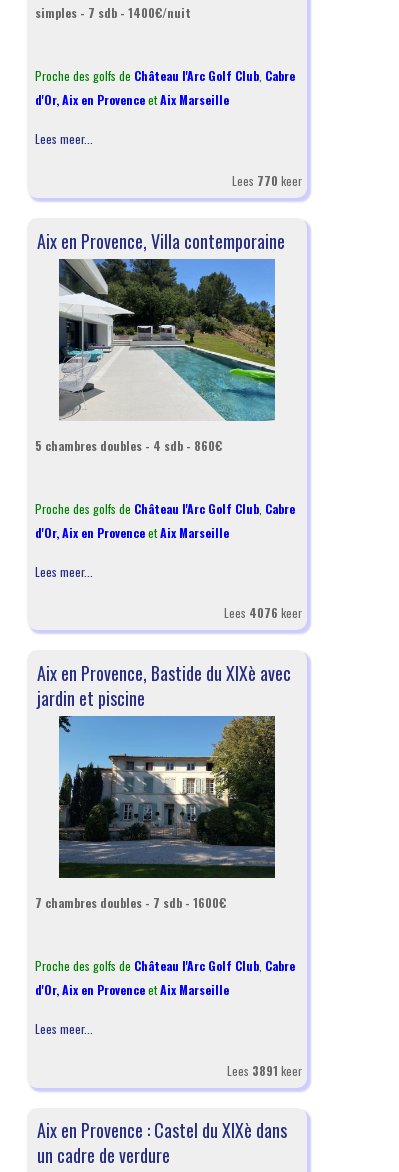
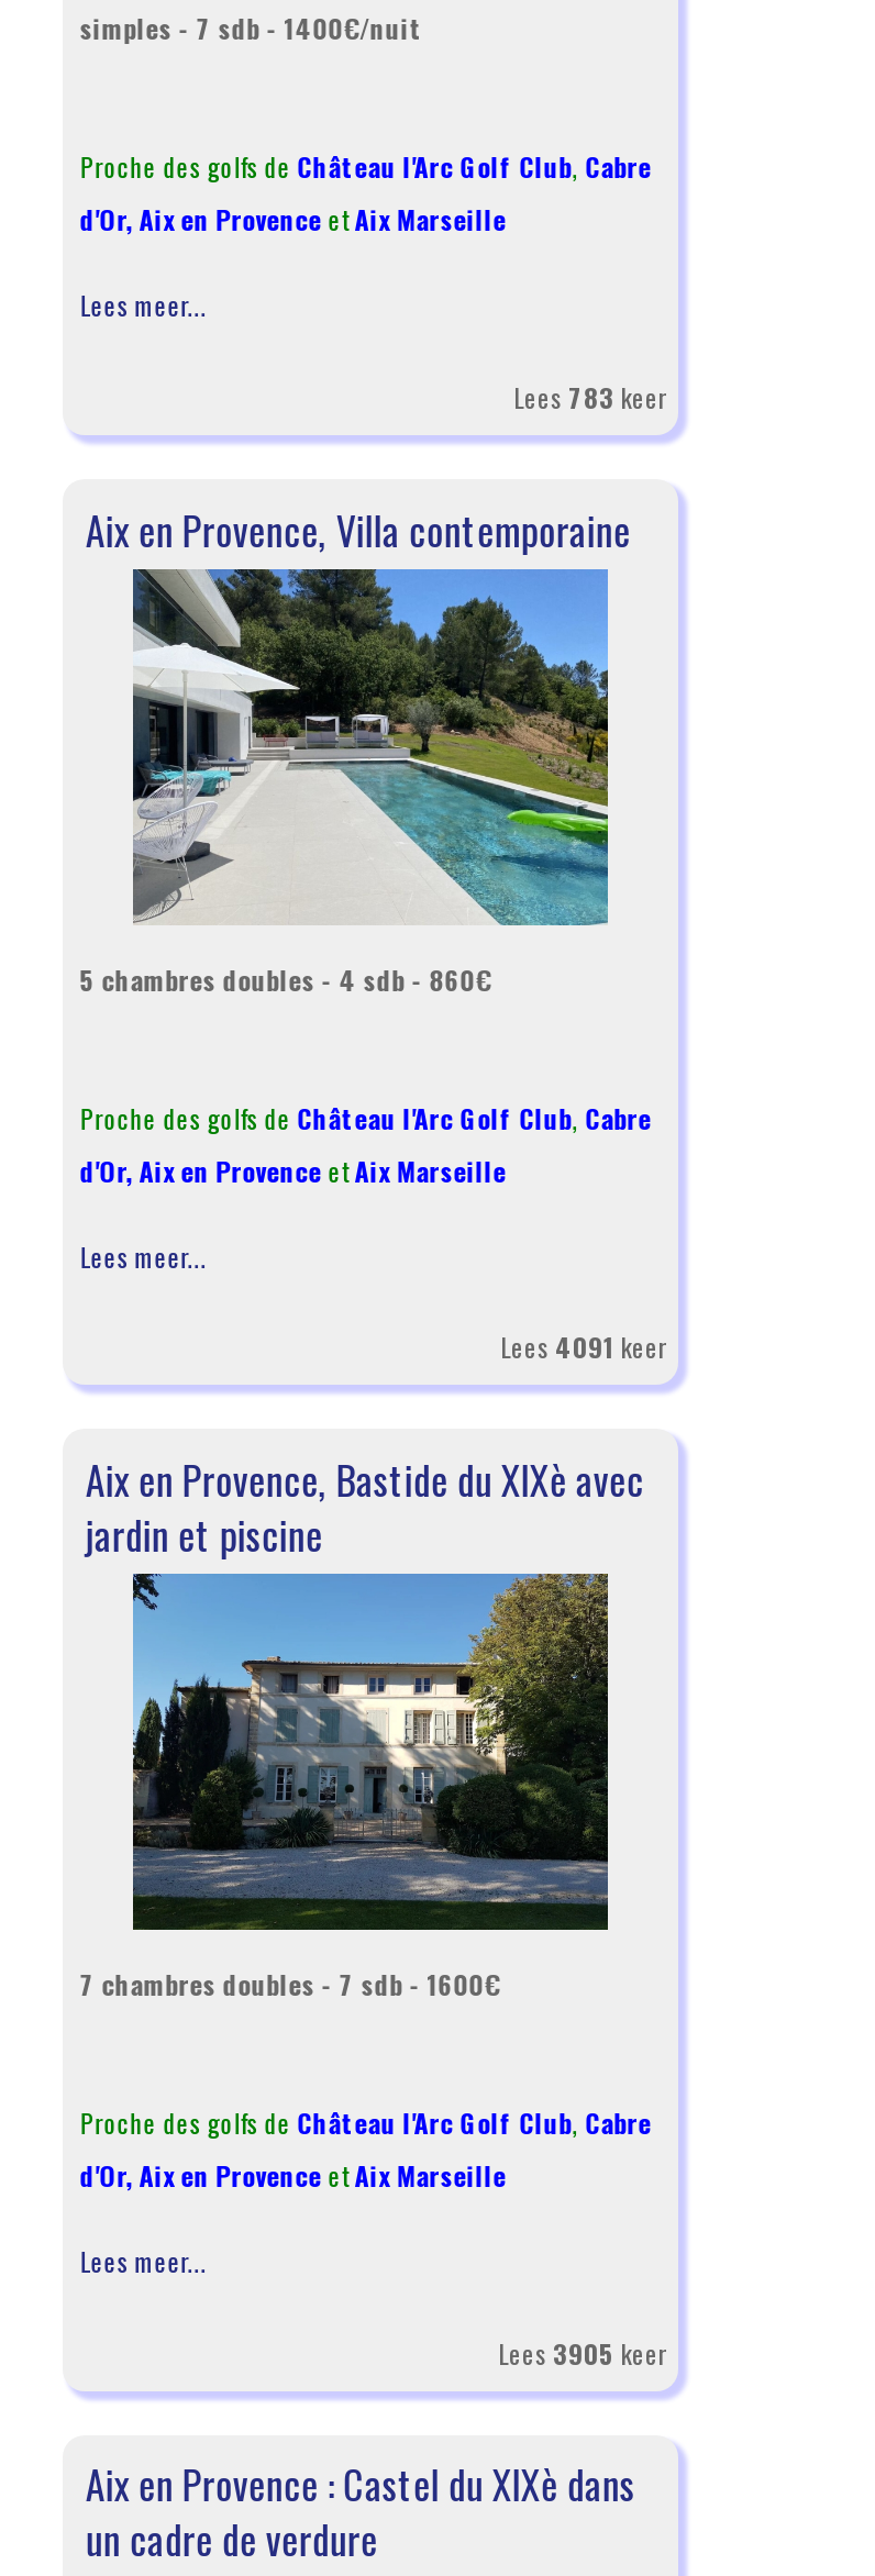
[232,172,302,189] Lees 770 keer -> [513,378,667,416] Lees 783 keer
[224,604,302,621] Lees 4076 keer -> [500,1329,667,1366] Lees 4091 keer
[227,1062,302,1079] Lees 3891 keer -> [498,2334,667,2371] Lees 3905 keer

